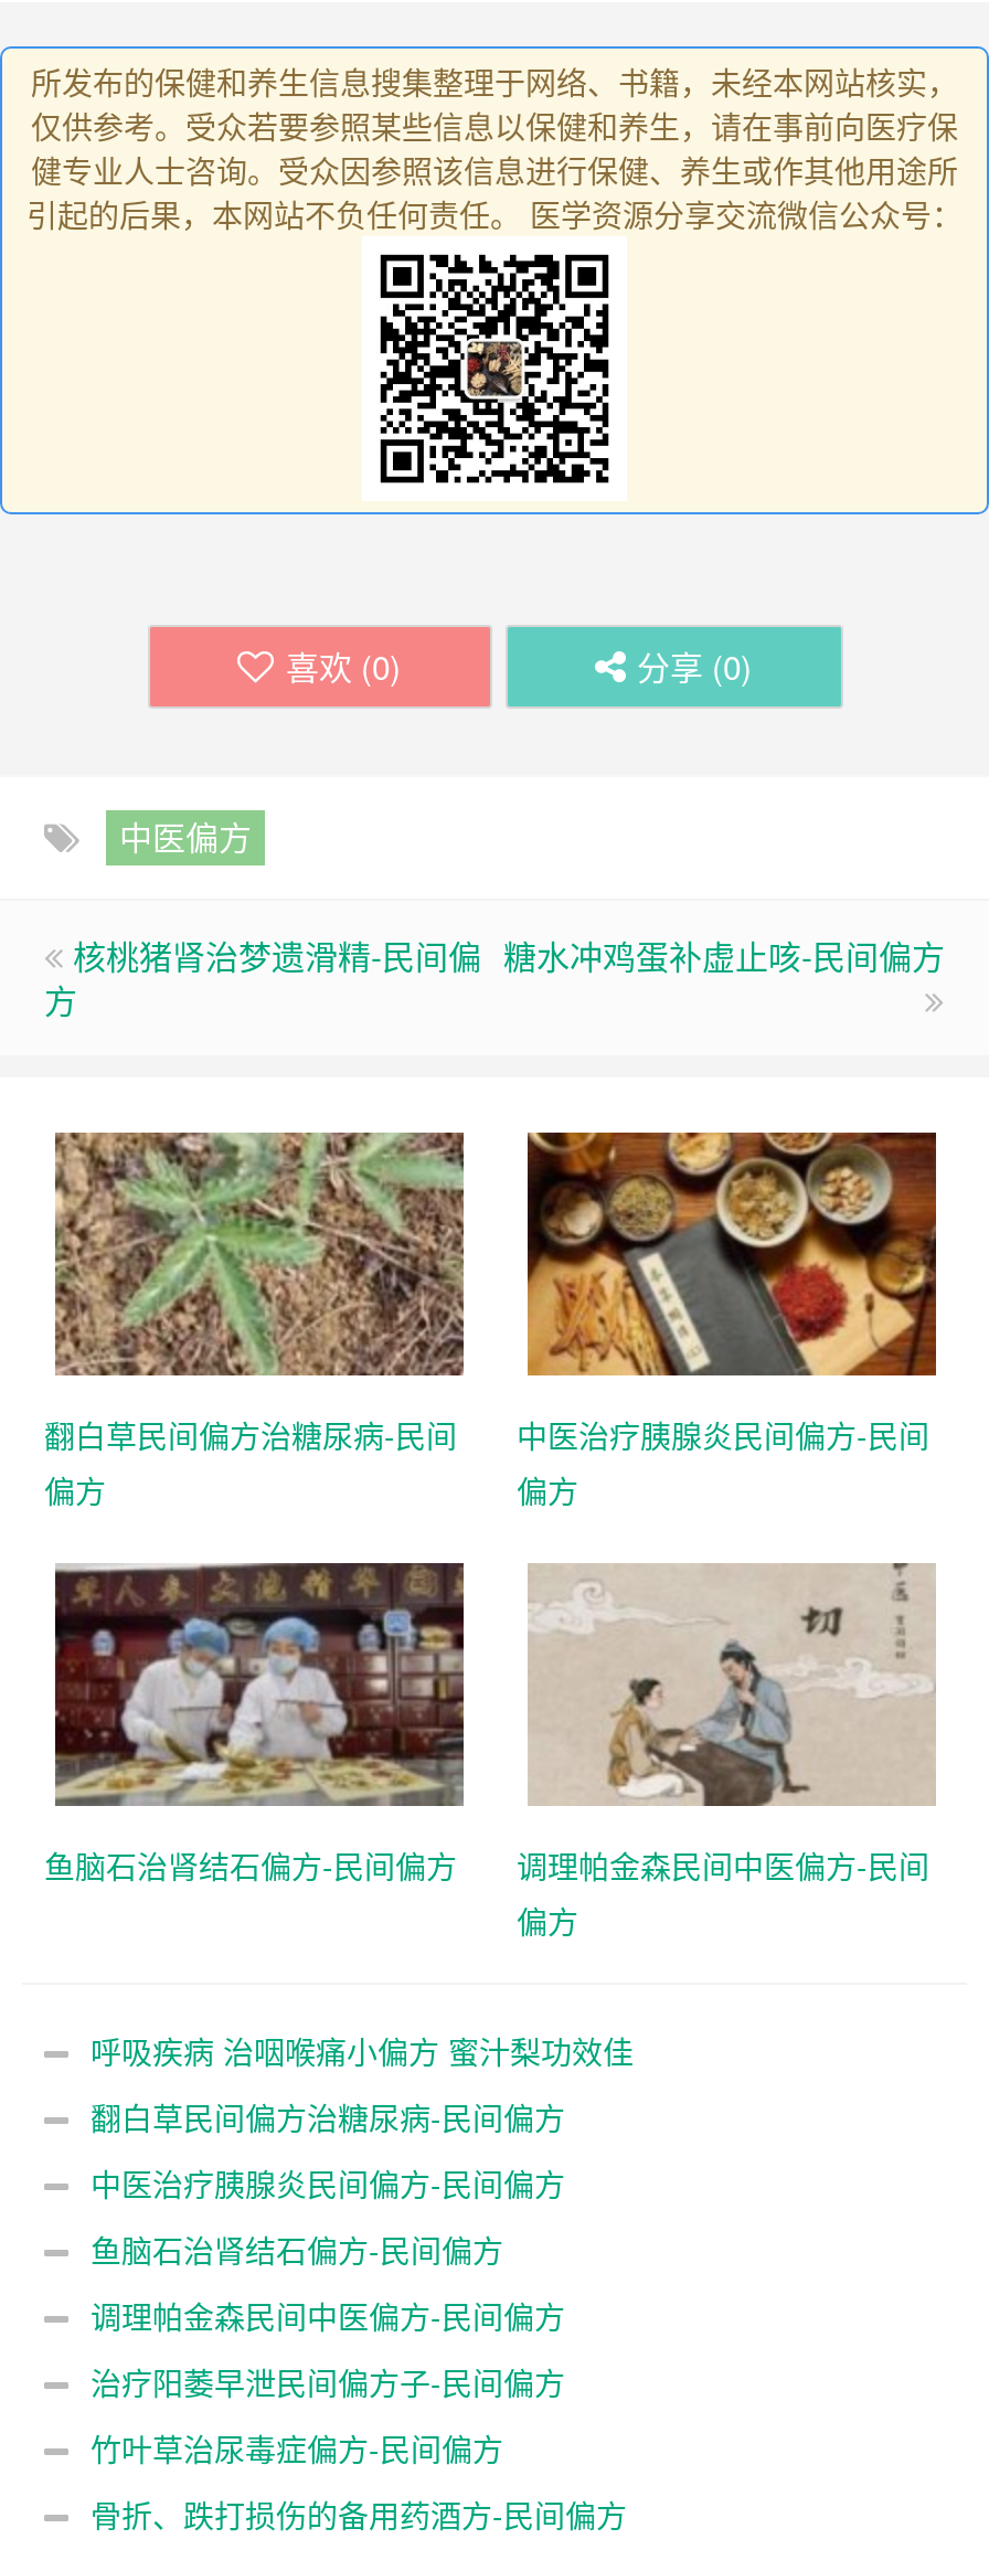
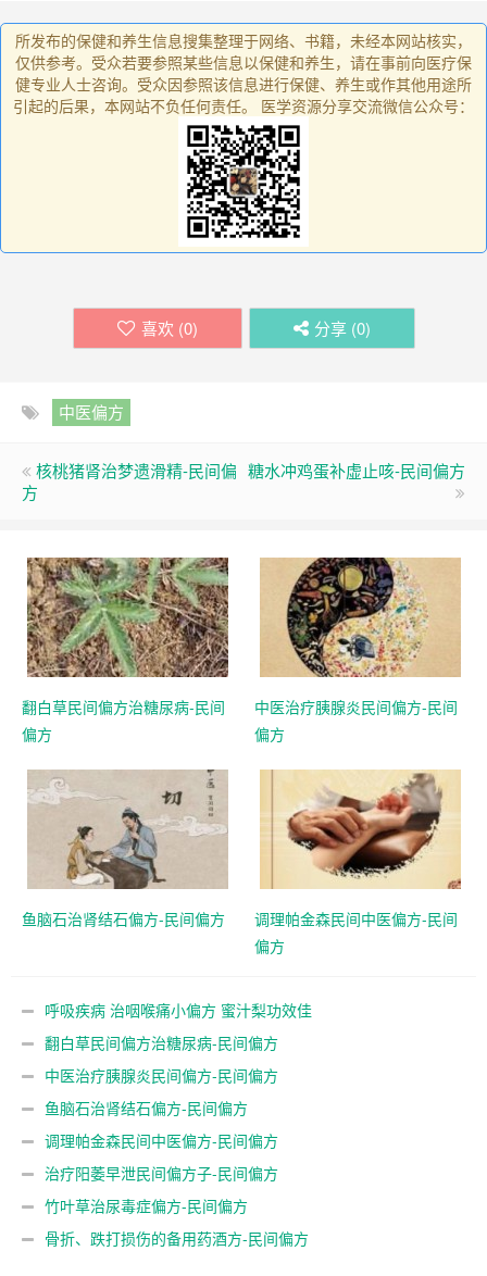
[525,1130,938,1378] [image] -> [260,556,461,678] [image]
[53,1563,466,1806] [image] -> [27,770,228,889] [image]
[530,1561,934,1808] [image] -> [261,770,461,889] [image]

